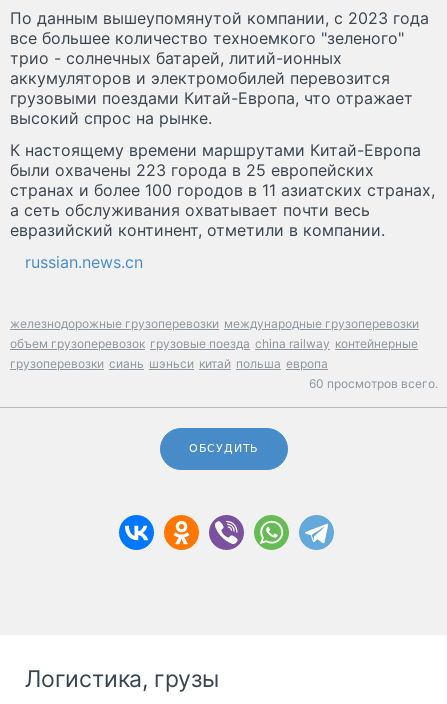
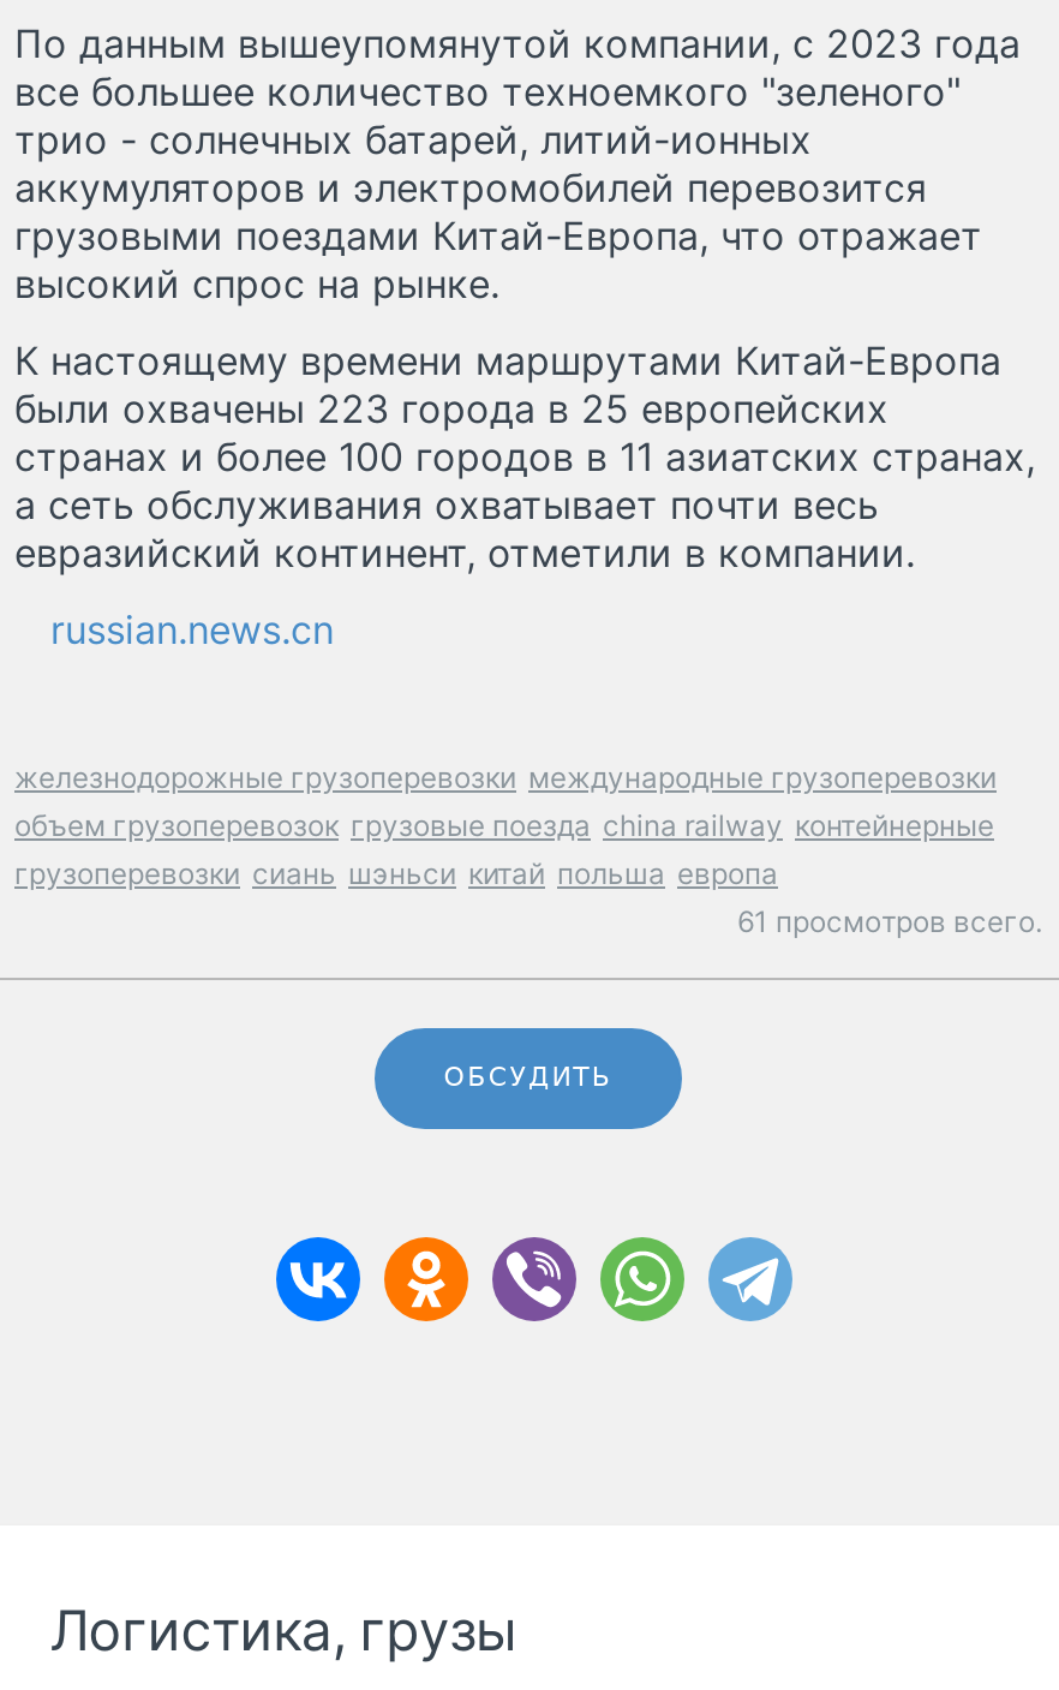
[309,376,438,391] 60 просмотров всего. -> [737,903,1042,940] 61 просмотров всего.

